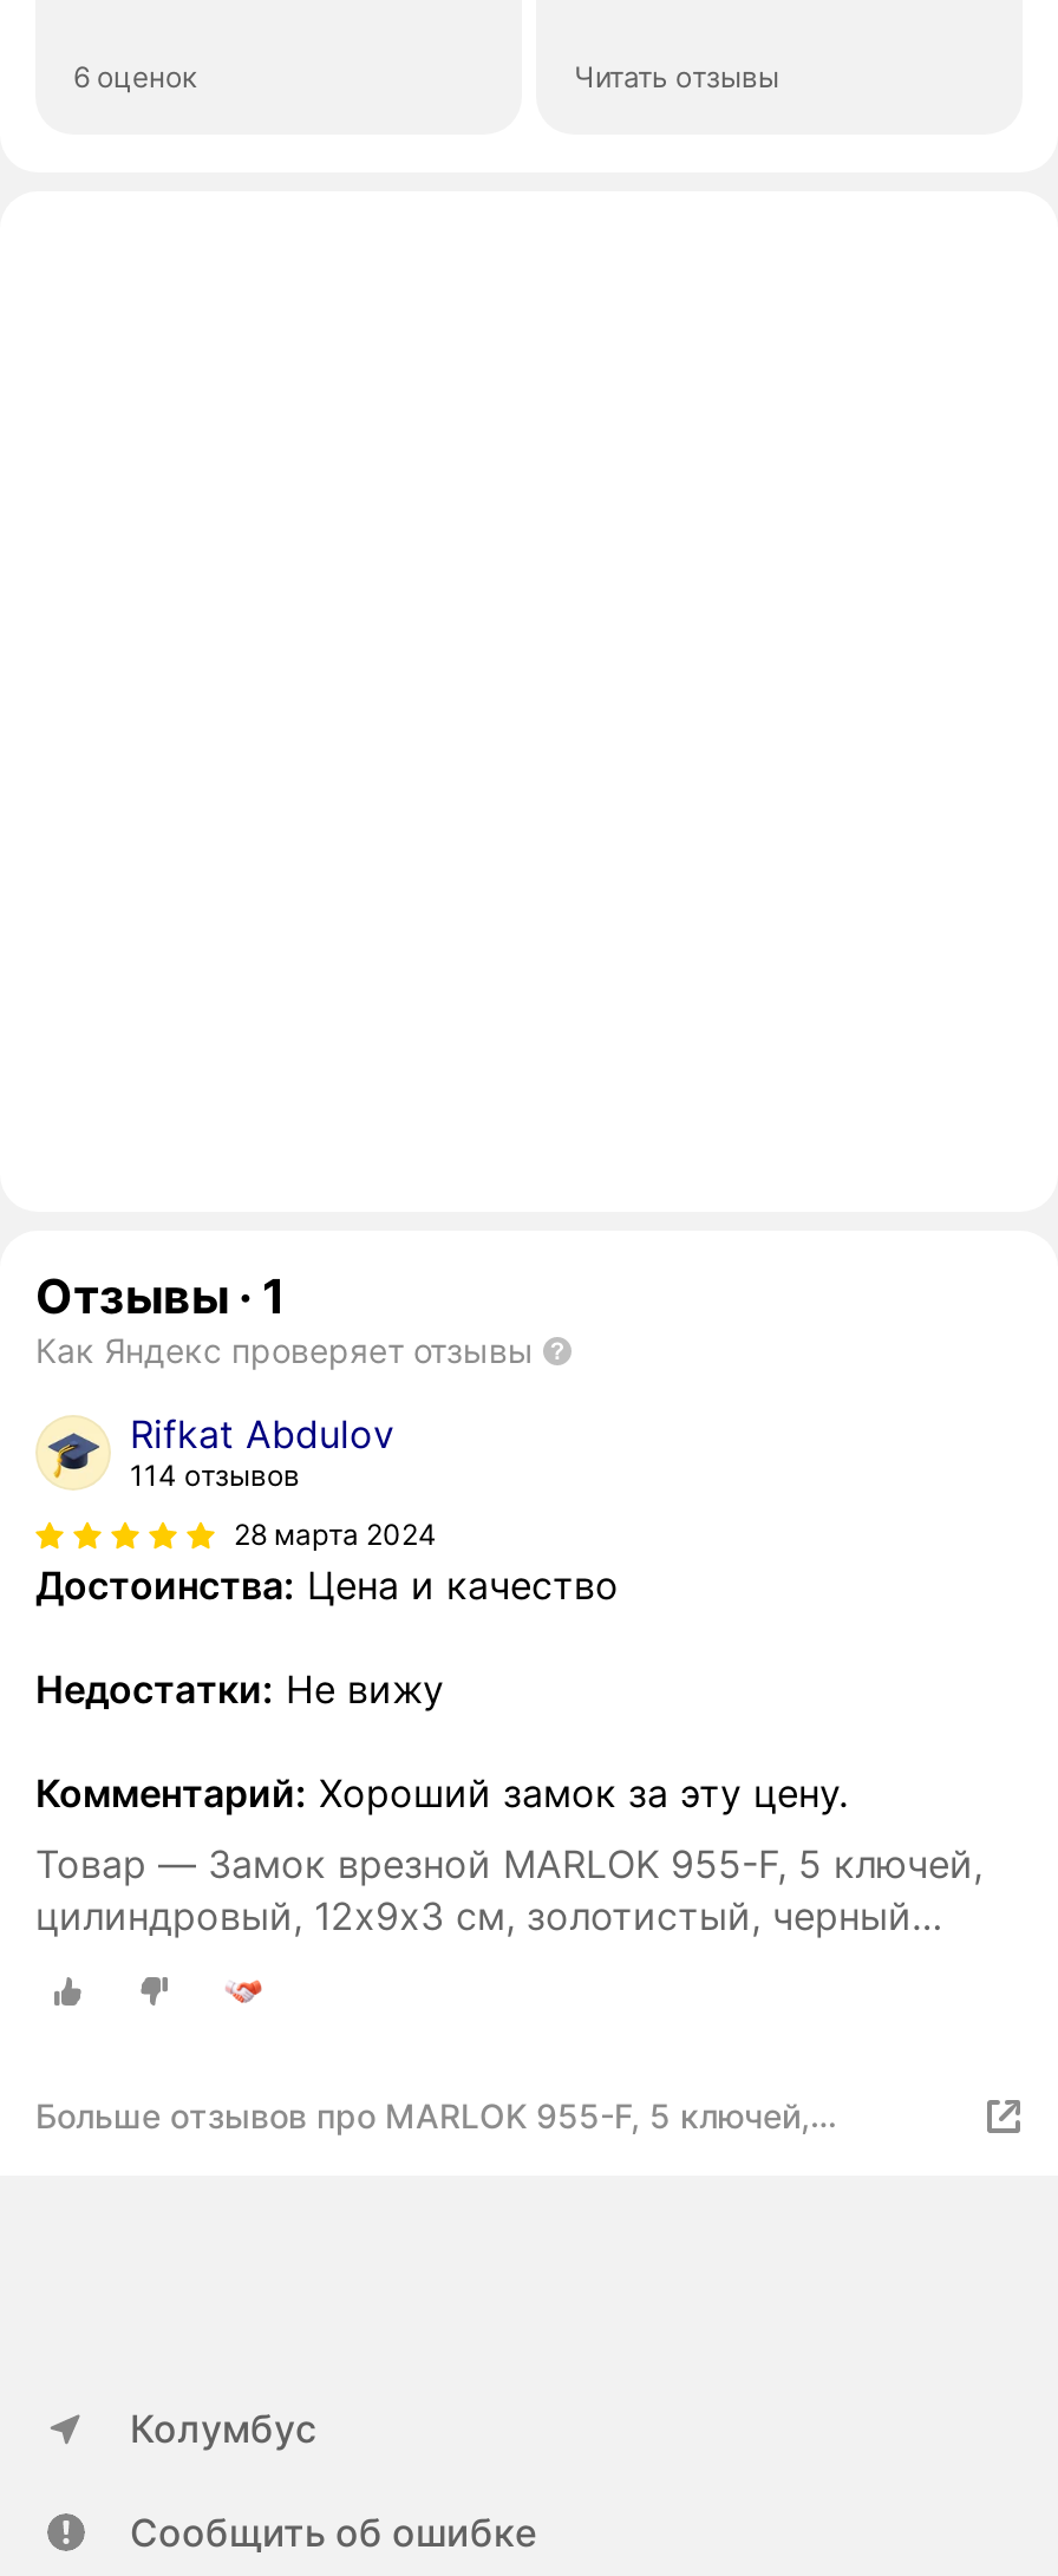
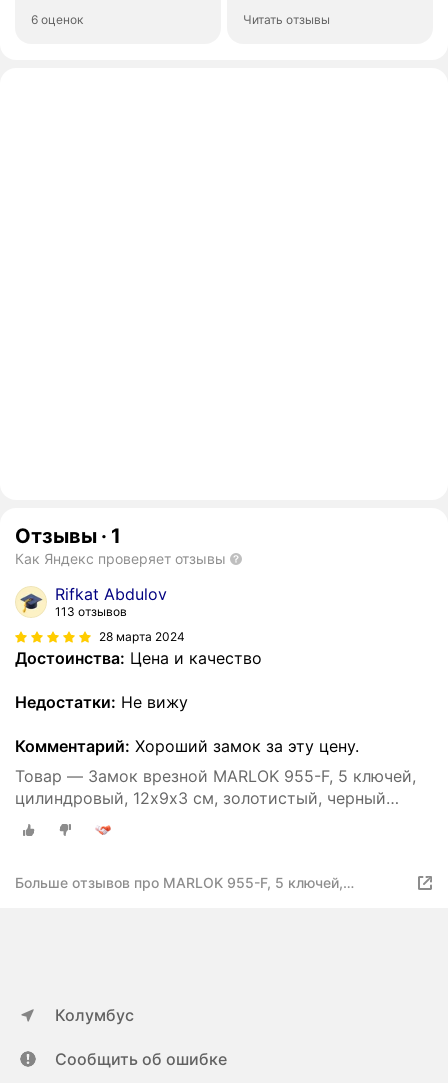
[130,1458,300,1493] 114 отзывов -> [55,604,127,619] 113 отзывов

